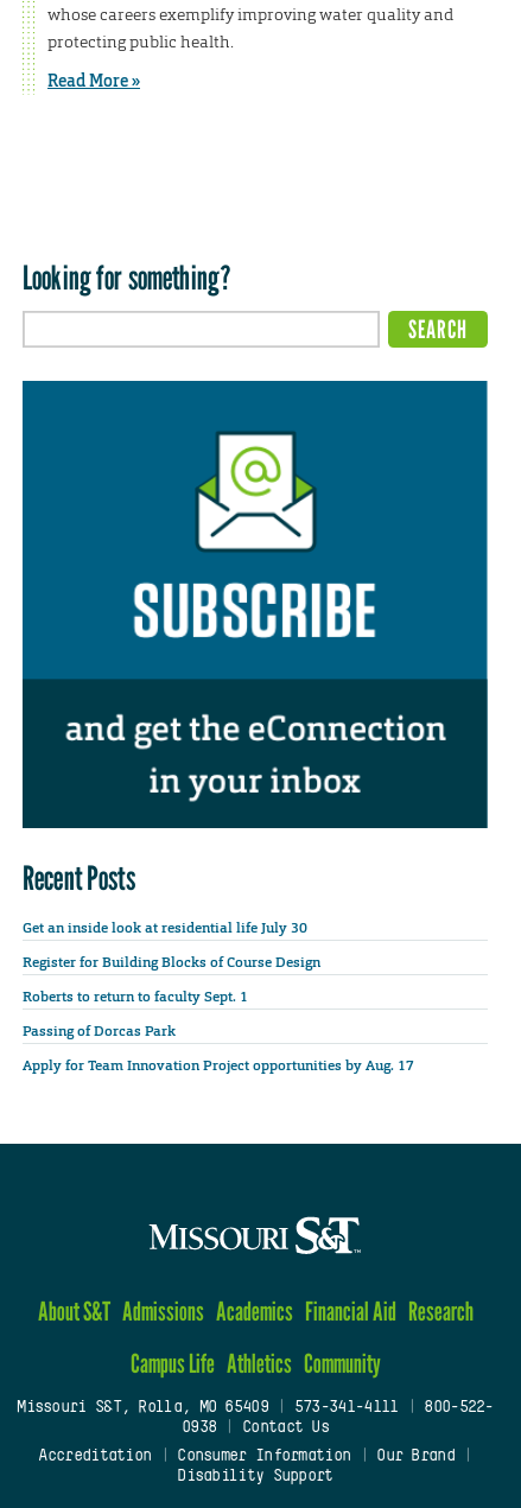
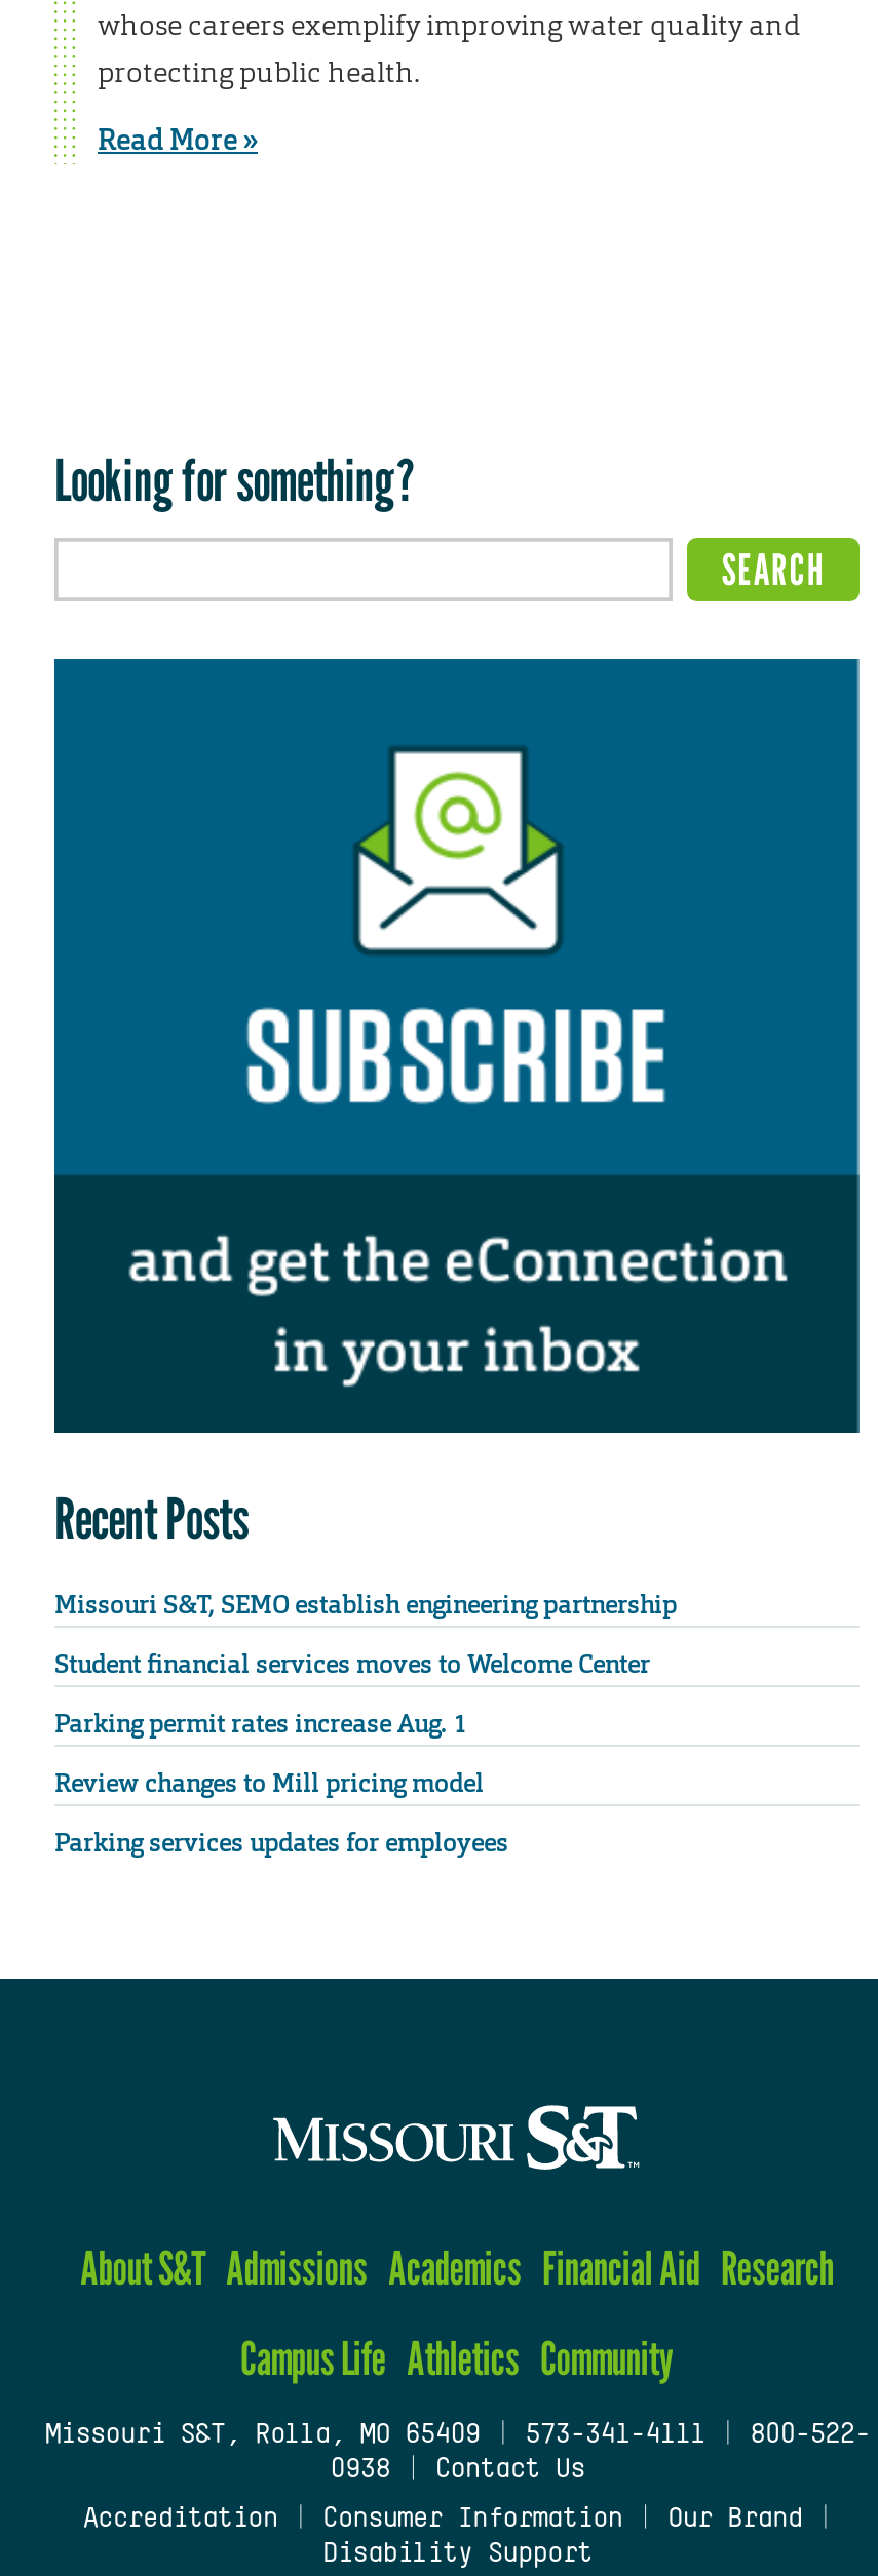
[23,918,307,937] Get an inside look at residential life July 30 -> [54,1588,677,1621] Missouri S&T, SEMO establish engineering partnership
[23,952,320,971] Register for Building Blocks of Course Design -> [54,1648,650,1680] Student financial services moves to Welcome Center
[23,987,252,1006] Roberts to return to faculty Sept. 1 -> [54,1707,467,1740] Parking permit rates increase Aug. 1
[23,1021,176,1040] Passing of Dorcas Park -> [54,1767,484,1800] Review changes to Mill pricing model
[23,1056,414,1075] Apply for Team Innovation Project opportunities by Aug. 17 -> [54,1827,508,1860] Parking services updates for employees

